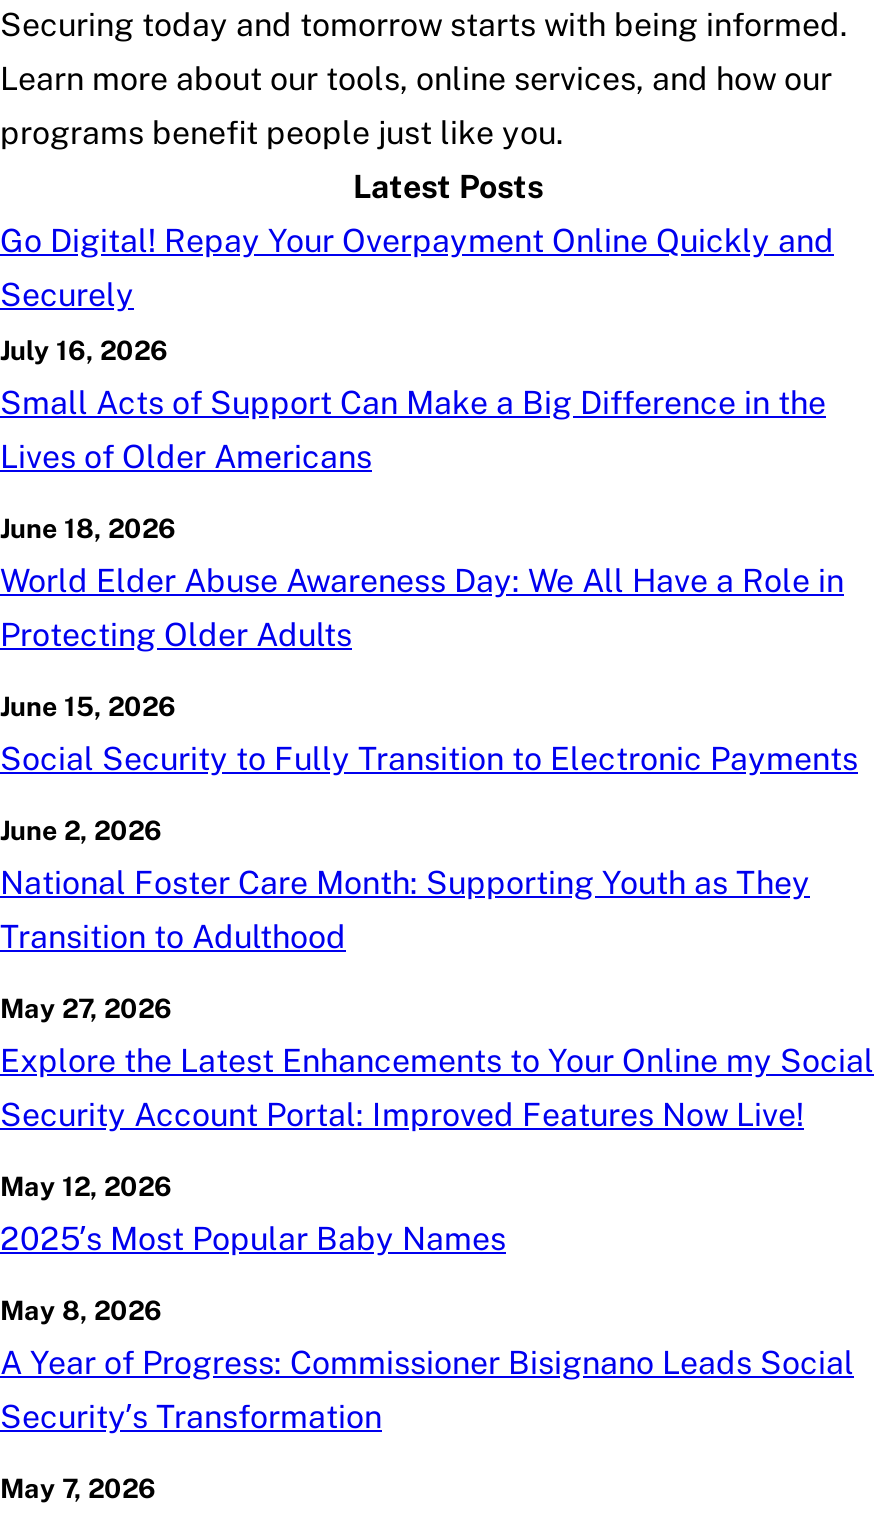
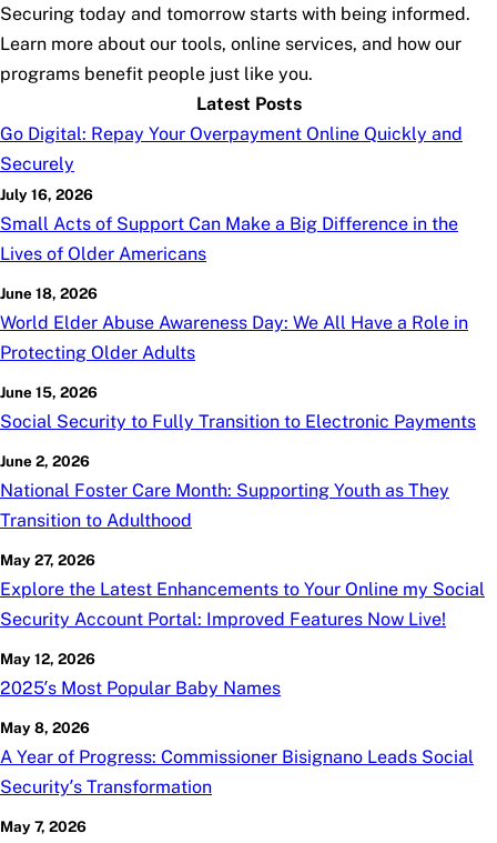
[0,222,834,260] Go Digital! Repay Your Overpayment Online Quickly and -> [0,123,463,144] Go Digital: Repay Your Overpayment Online Quickly and

